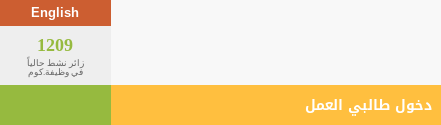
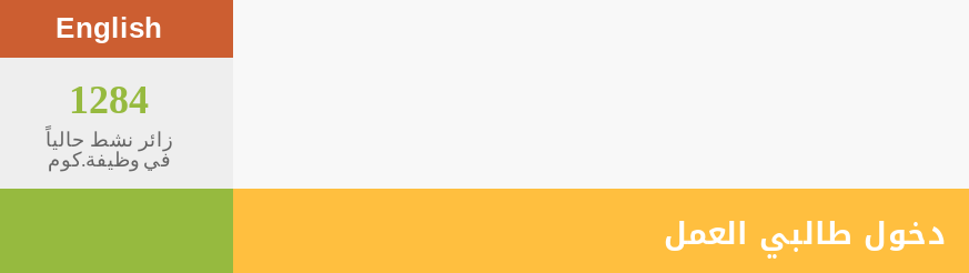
[37,35,73,55] 1209 -> [69,78,149,122] 1284

